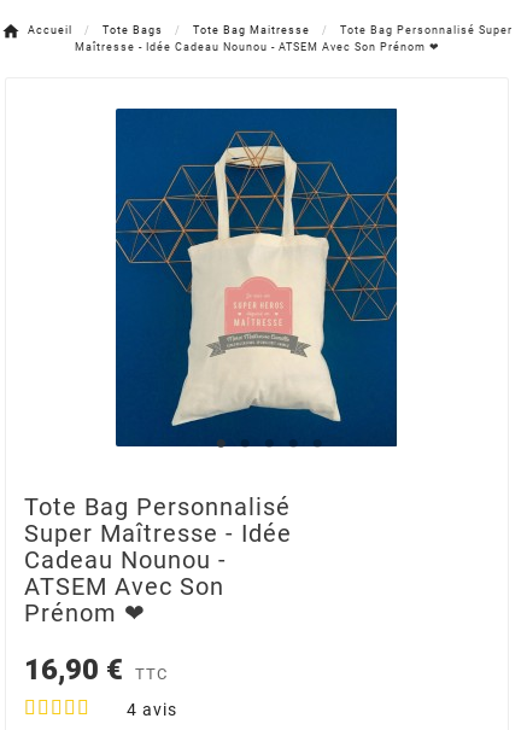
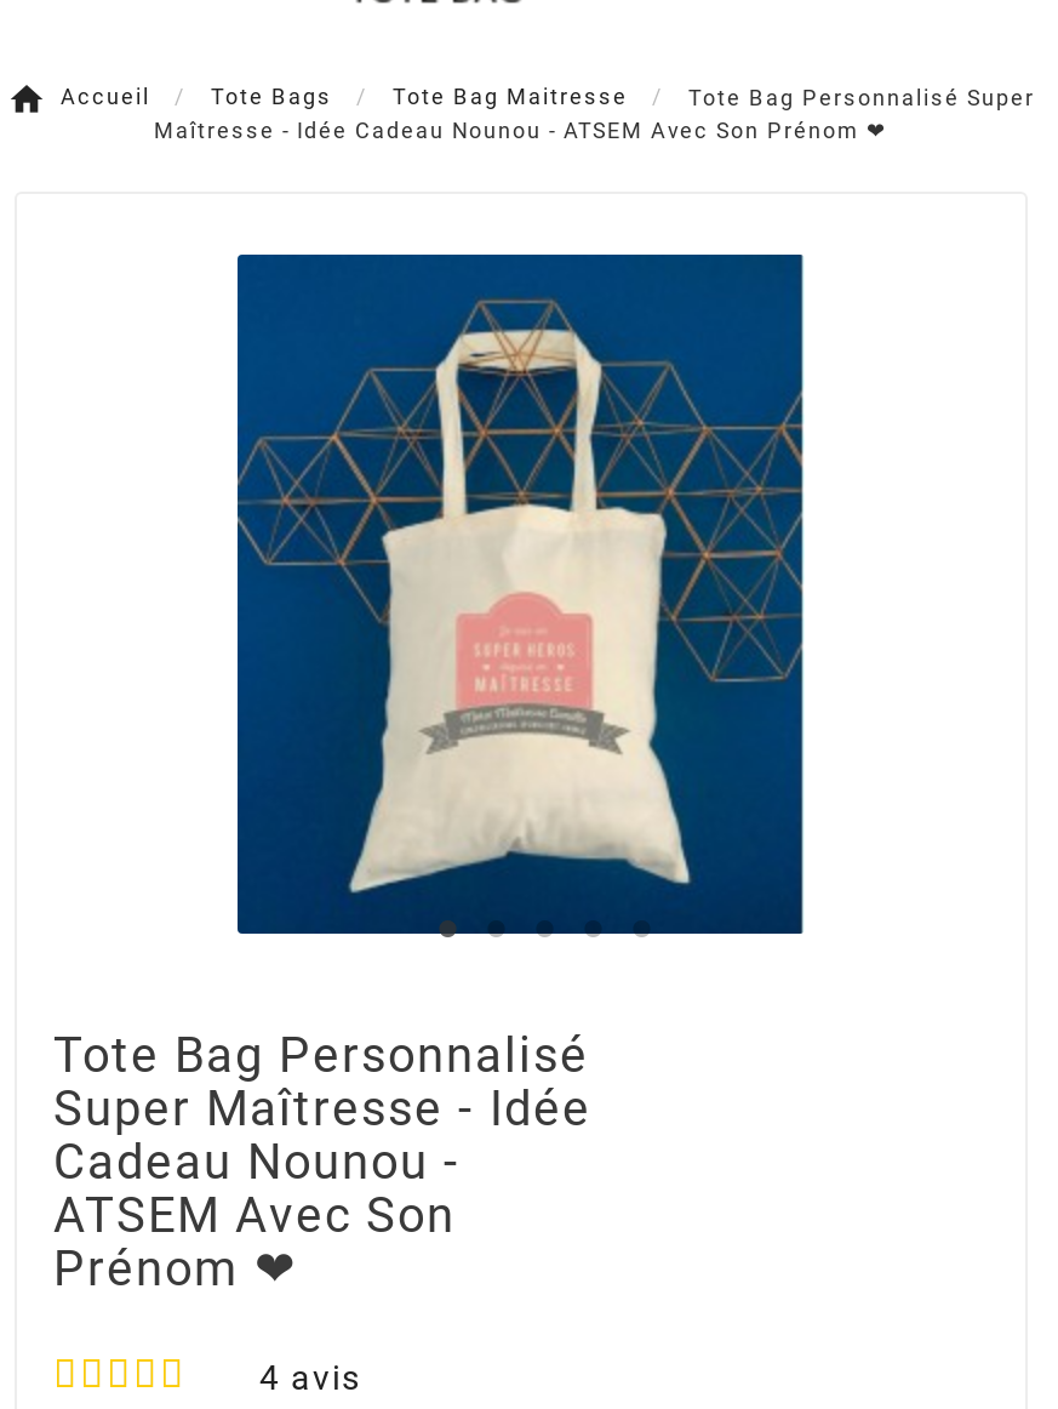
[24,653,168,687] 16,90 € | TTC -> none

